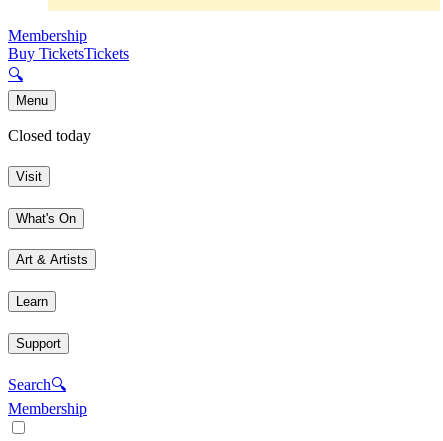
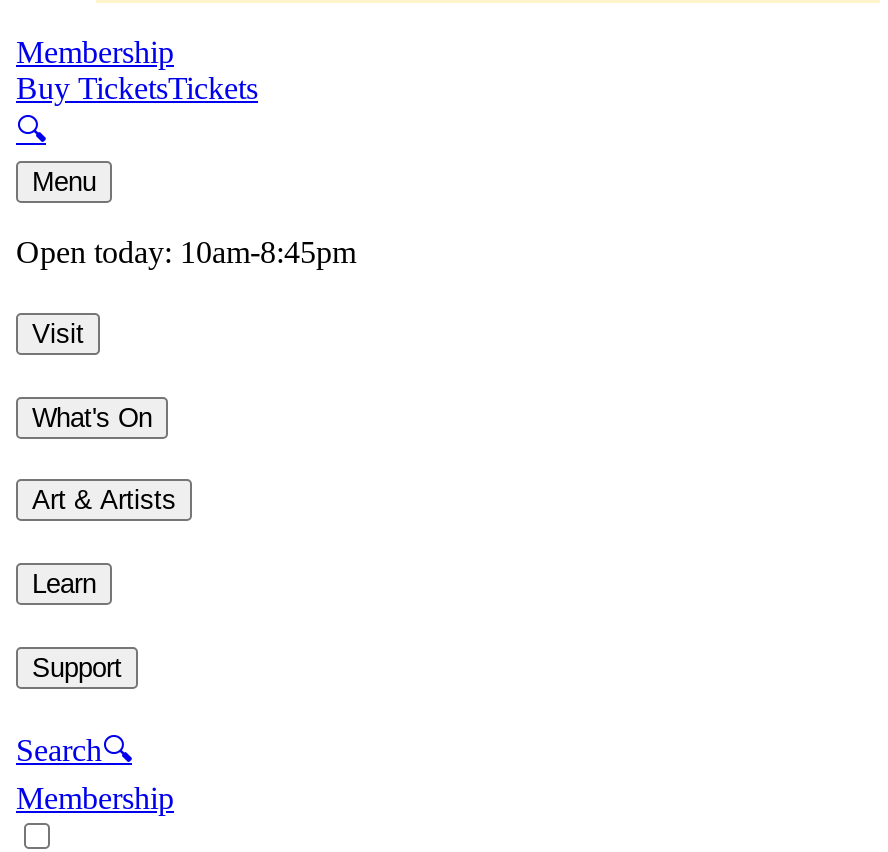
[8,127,91,144] Closed today -> [16,236,356,270] Open today: 10am-8:45pm

